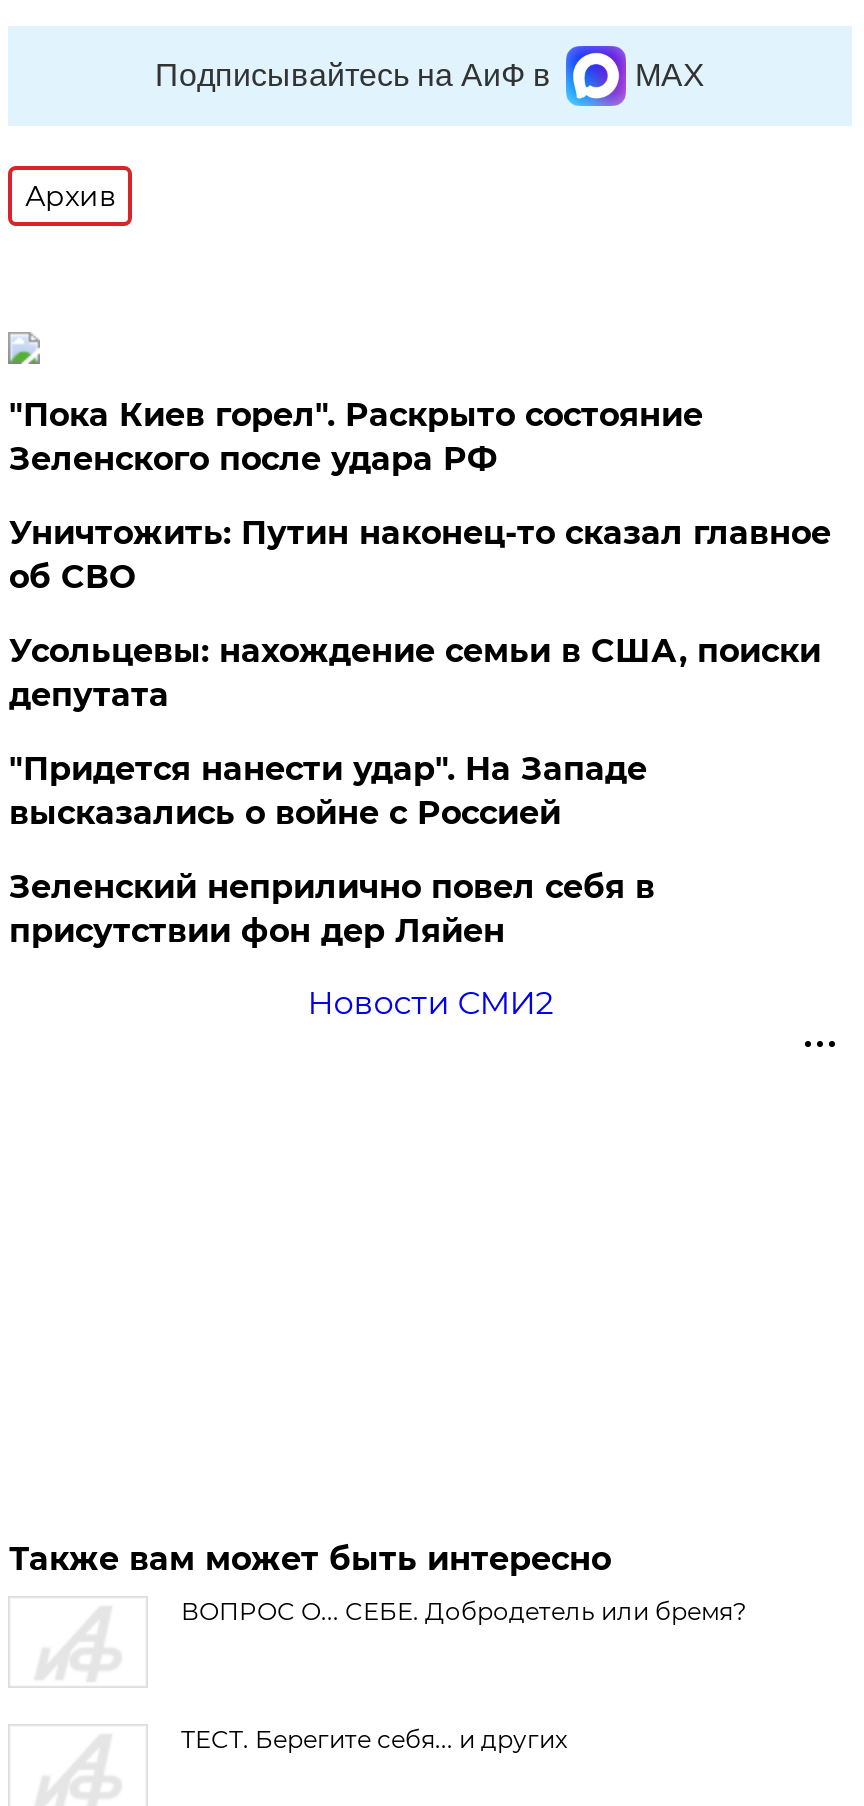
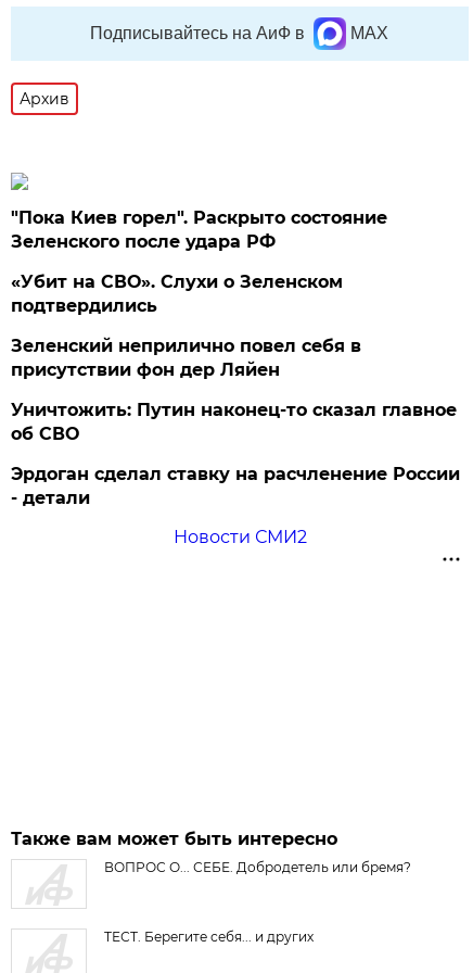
moved [9,514,831,596] -> [11,400,457,444]: Уничтожить: Путин наконец-то сказал главное | об СВО
[9,632,821,832] Усольцевы: нахождение семьи в США, поиски | депутата | "Придется нанести удар". На Западе | высказались о войне с Россией -> [11,271,343,316] «Убит на СВО». Слухи о Зеленском | подтвердились
moved [9,868,655,950] -> [11,336,362,380]: Зеленский неприлично повел cебя в | присутствии фон дер Ляйен
none -> [11,464,460,508] Эрдоган сделал ставку на расчленение России | - детали

